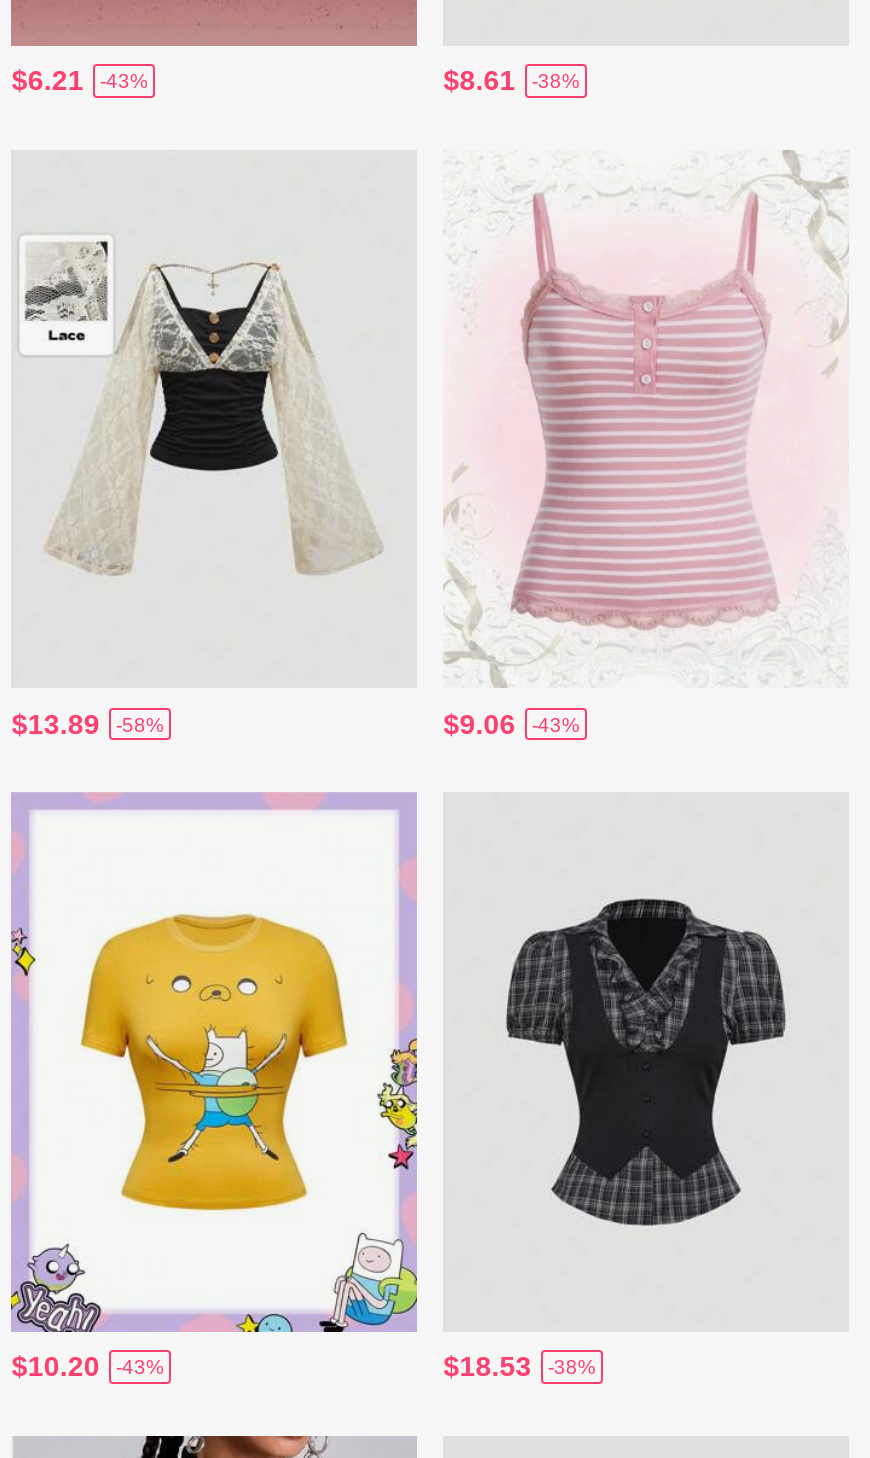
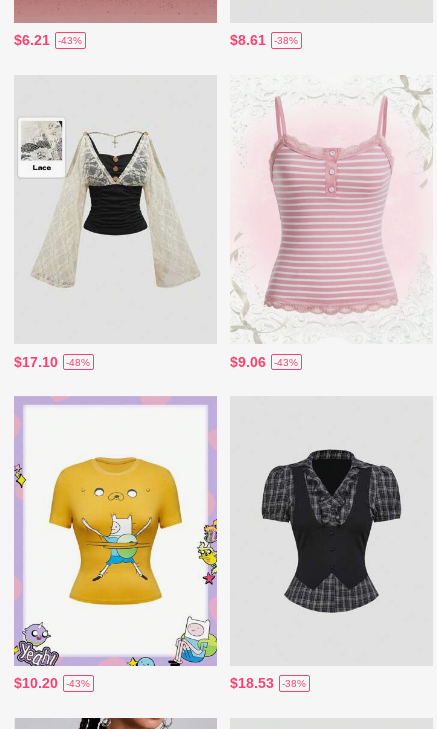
[12,707,100,739] $13.89 -> [14,354,58,370] $17.10
[116,713,164,735] -58% -> [66,357,90,368] -48%

